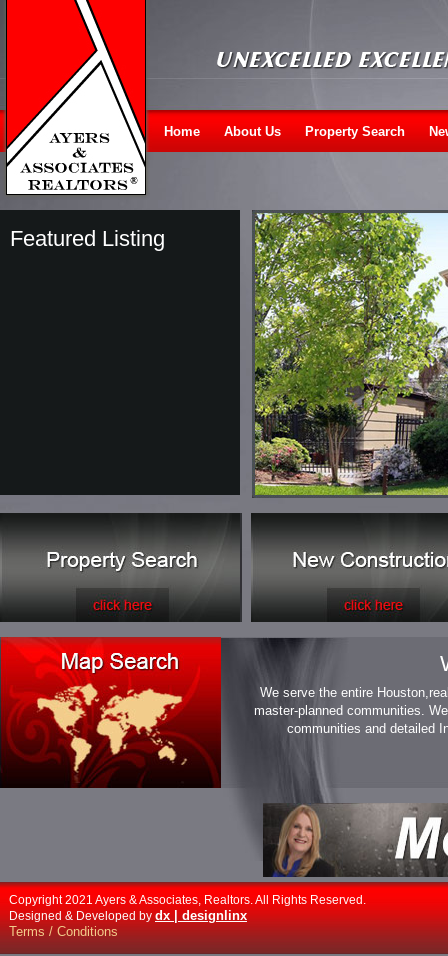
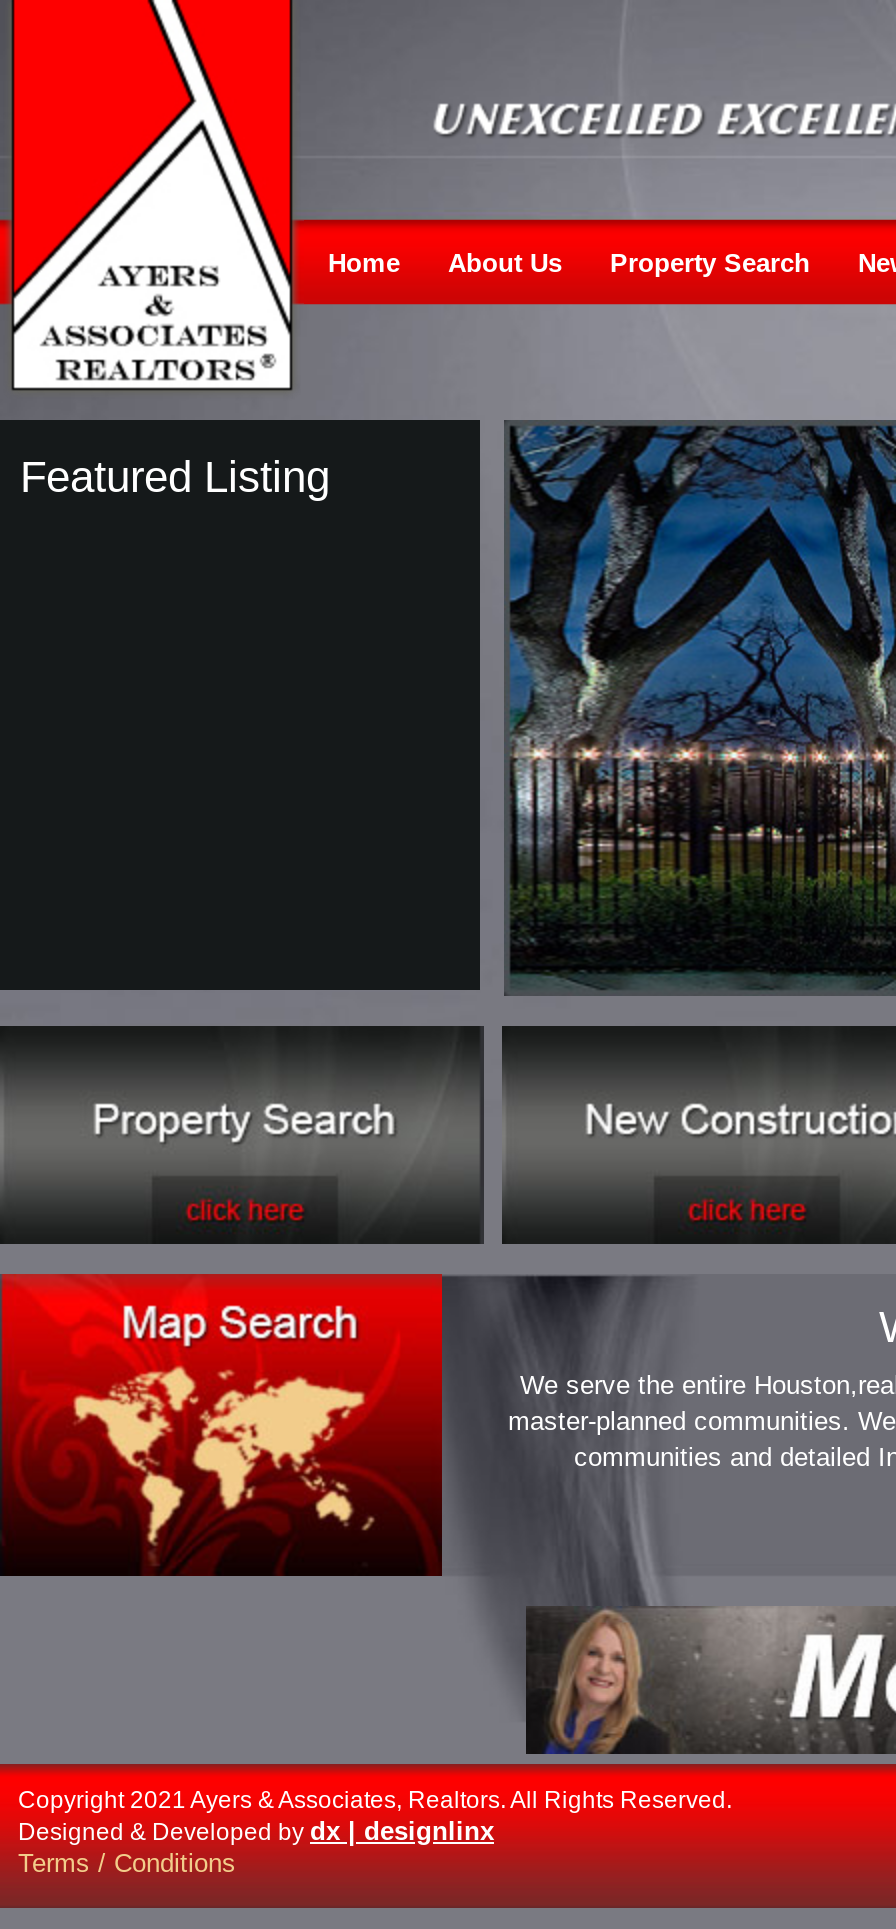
[254,212,445,496] [image] -> [508,424,890,990] [image]

